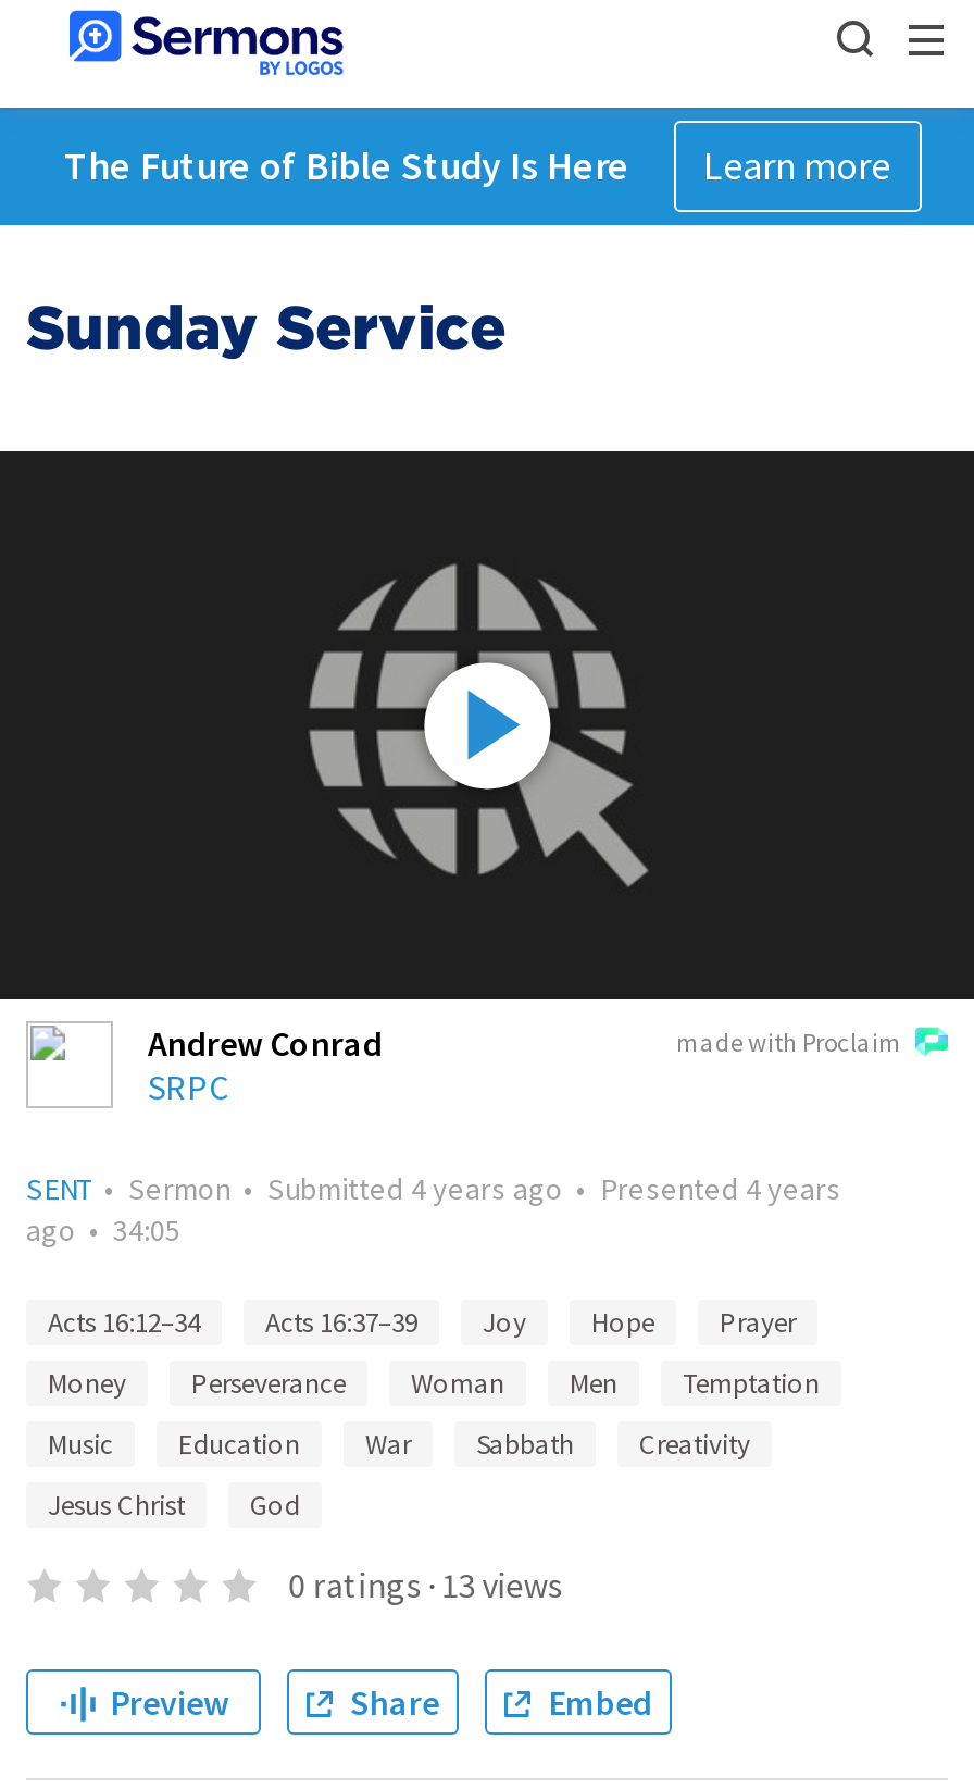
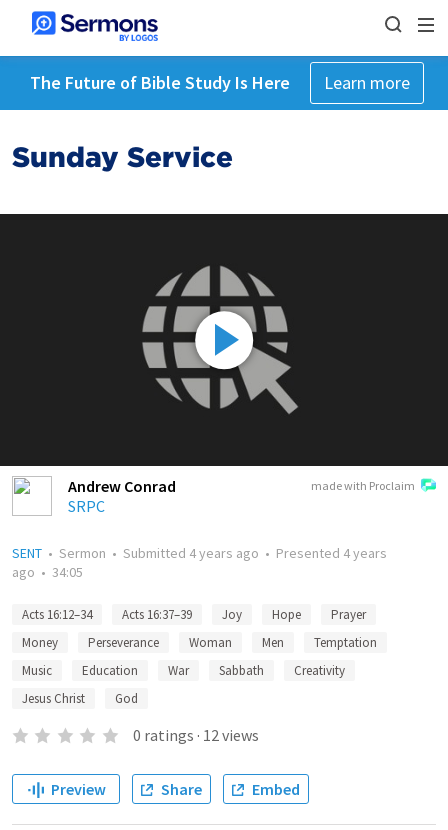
[289,1563,562,1606] 0 ratings · 13 views -> [133,725,259,745] 0 ratings · 12 views

